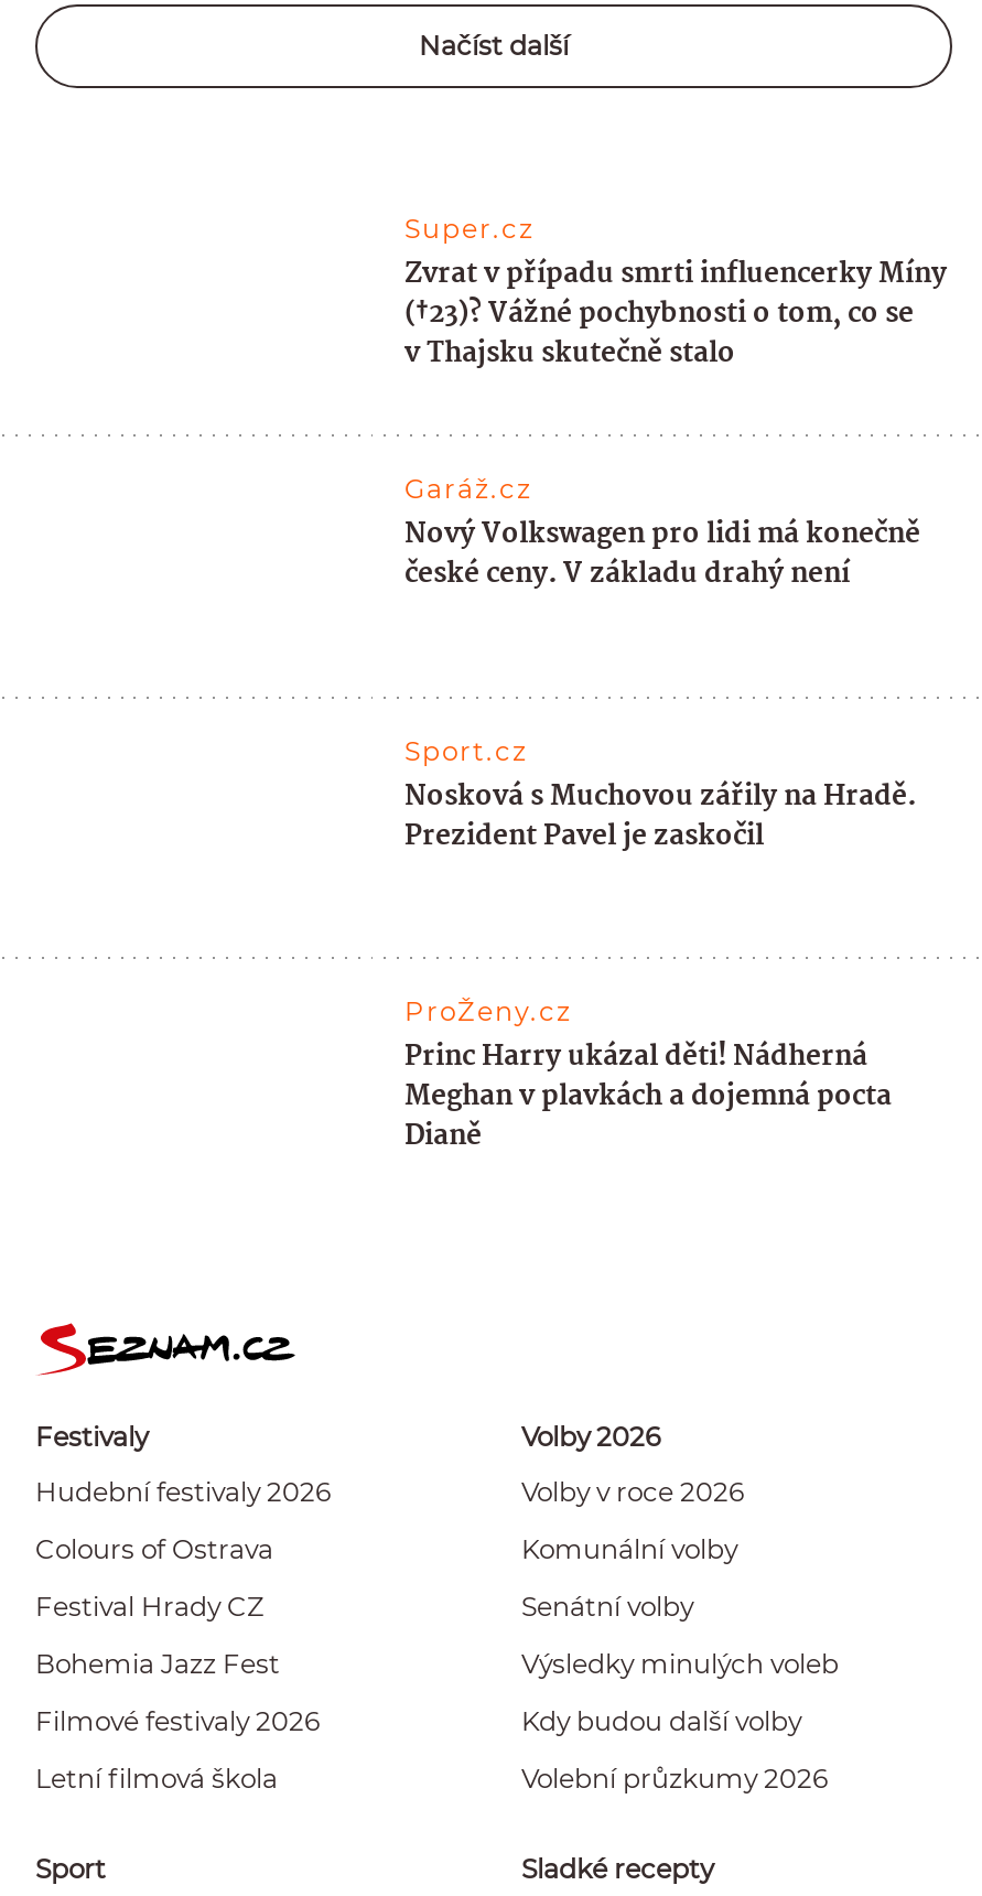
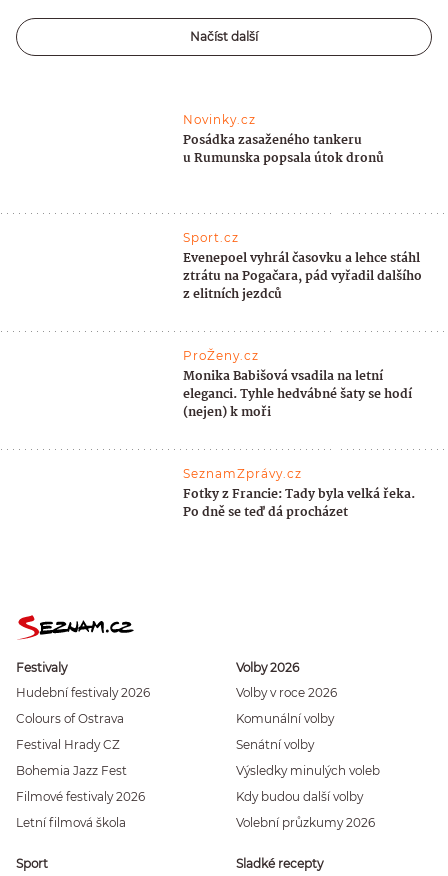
[404,212,947,598] Super.cz | Zvrat v případu smrti influencerky Míny | (†23)? Vážné pochybnosti o tom, co se | v Thajsku skutečně stalo | Garáž.cz | Nový Volkswagen pro lidi má konečně | české ceny. V základu drahý není -> [183,112,384,169] Novinky.cz | Posádka zasaženého tankeru | u Rumunska popsala útok dronů
moved [404,733,528,766] -> [183,230,239,245]: Sport.cz
[404,773,916,859] Nosková s Muchovou zářily na Hradě. | Prezident Pavel je zaskočil -> [183,248,422,305] Evenepoel vyhrál časovku a lehce stáhl | ztrátu na Pogačara, pád vyřadil dalšího | z elitních jezdců
moved [404,994,572,1027] -> [183,348,259,363]: ProŽeny.cz
[404,1034,892,1159] Princ Harry ukázal děti! Nádherná | Meghan v plavkách a dojemná pocta | Dianě -> [183,366,415,523] Monika Babišová vsadila na letní | eleganci. Tyhle hedvábné šaty se hodí | (nejen) k moři | SeznamZprávy.cz | Fotky z Francie: Tady byla velká řeka. | Po dně se teď dá procházet

